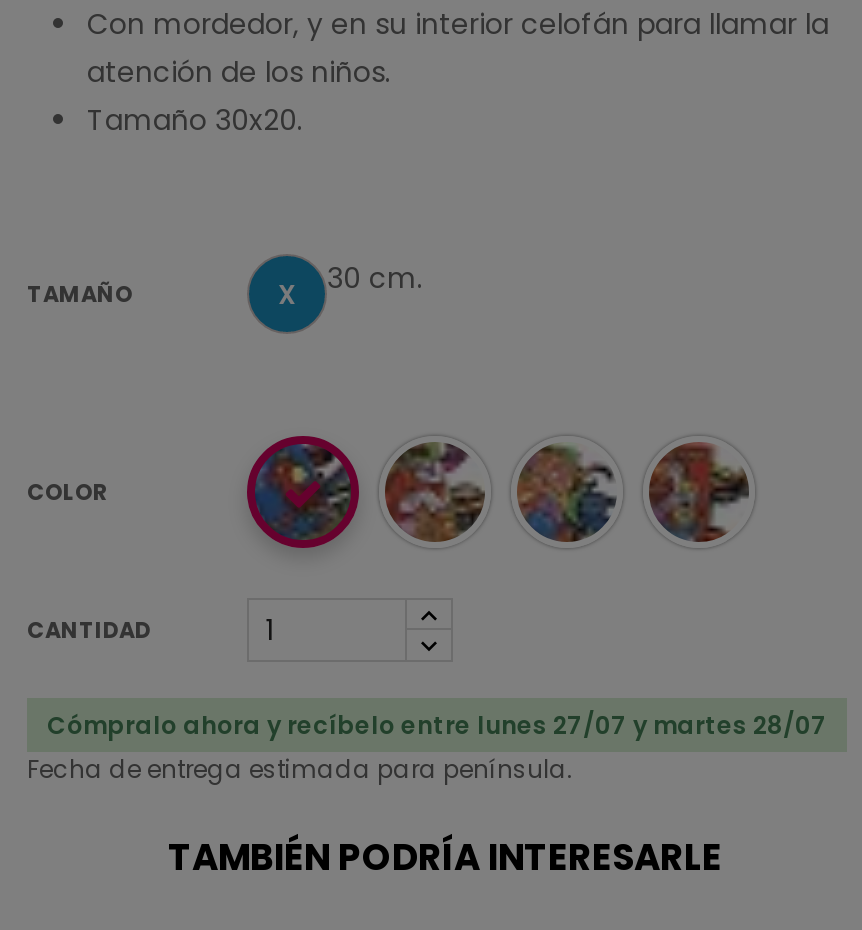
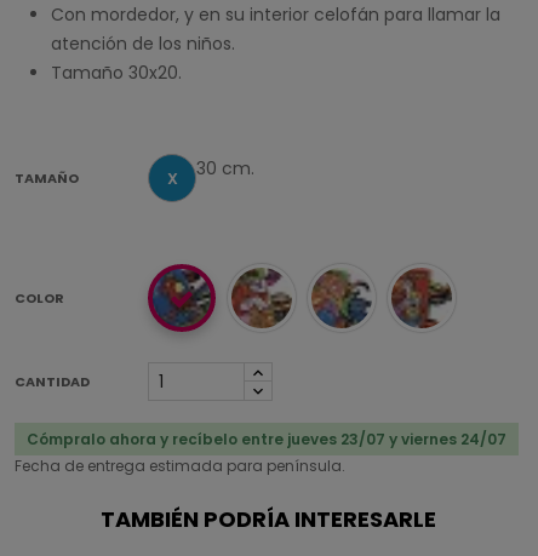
[47,709,827,743] Cómpralo ahora y recíbelo entre lunes 27/07 y martes 28/07 -> [27,429,506,450] Cómpralo ahora y recíbelo entre jueves 23/07 y viernes 24/07

